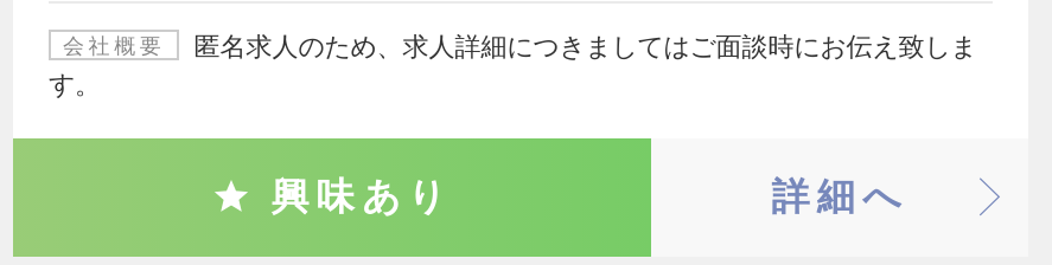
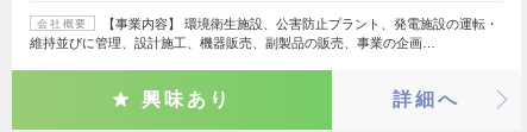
[49,32,977,99] 匿名求人のため、求人詳細につきましてはご面談時にお伝え致しま | す。 -> [30,16,499,50] 【事業内容】 環境衛生施設、公害防止プラント、発電施設の運転・ | 維持並びに管理、設計施工、機器販売、副製品の販売、事業の企画…

